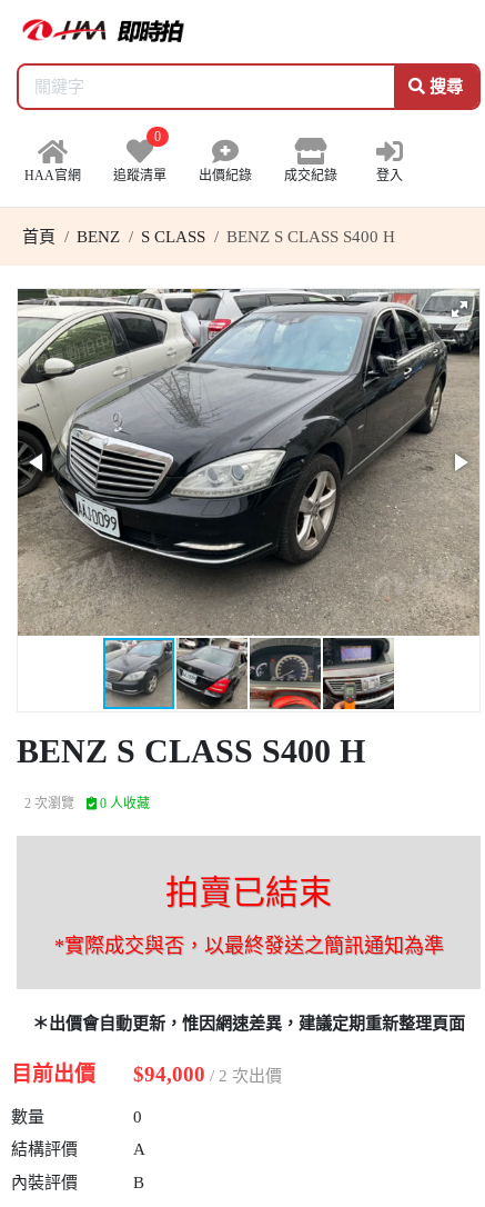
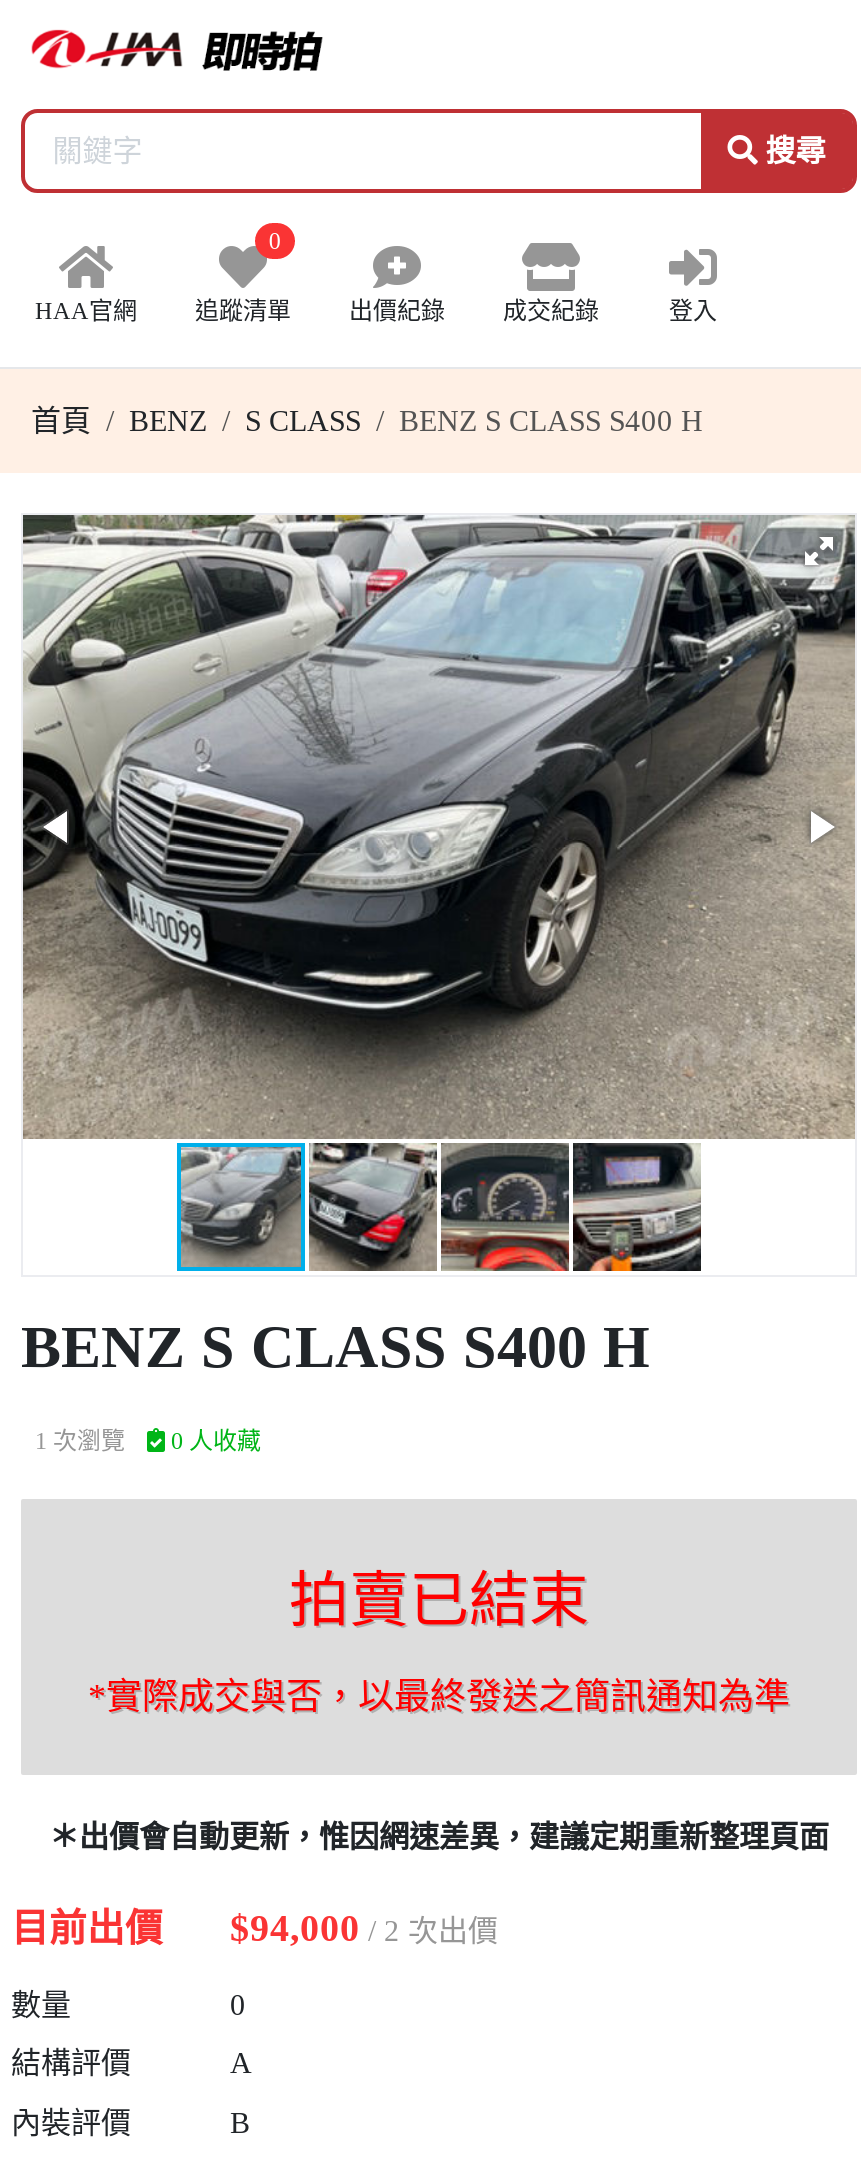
[24,795,74,811] 2 次瀏覽 -> [35,1426,125,1454] 1 次瀏覽

